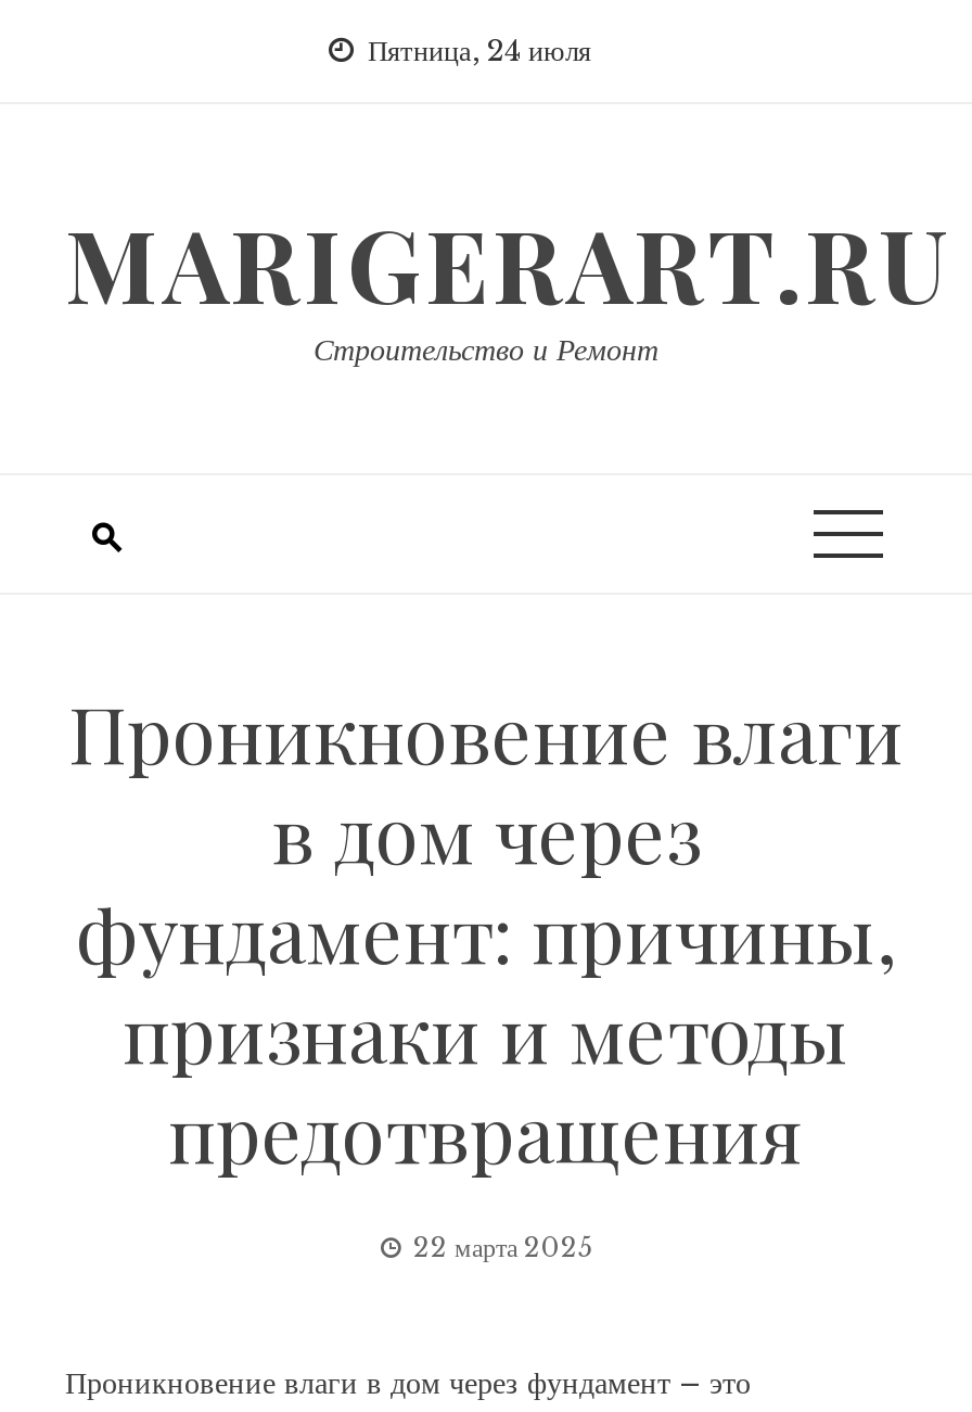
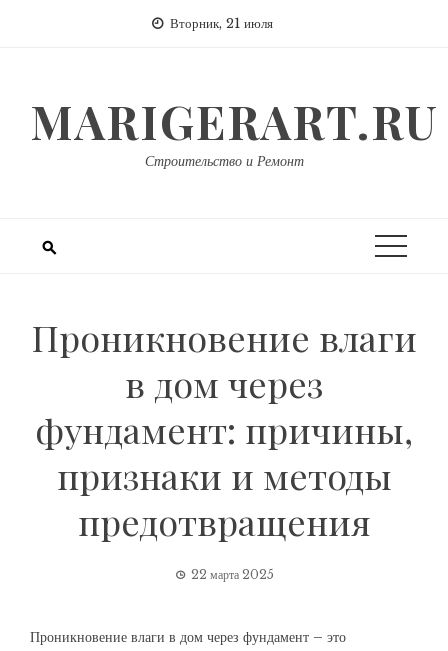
[368,33,591,69] Пятница, 24 июля -> [169,15,272,32] Вторник, 21 июля

